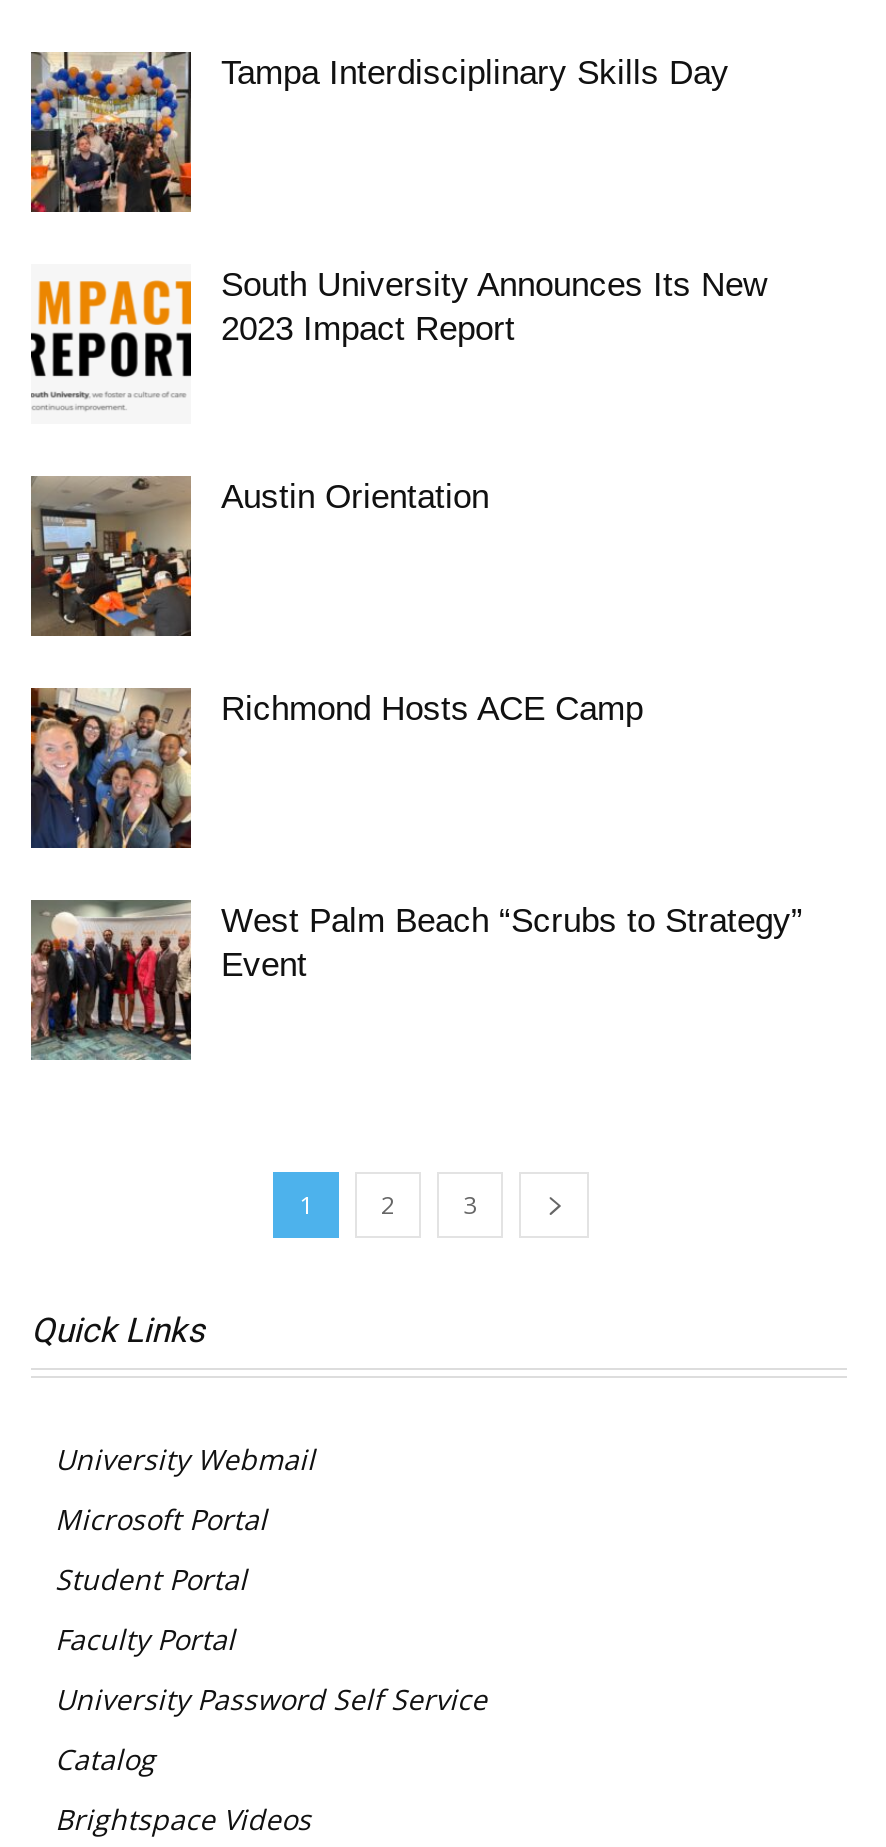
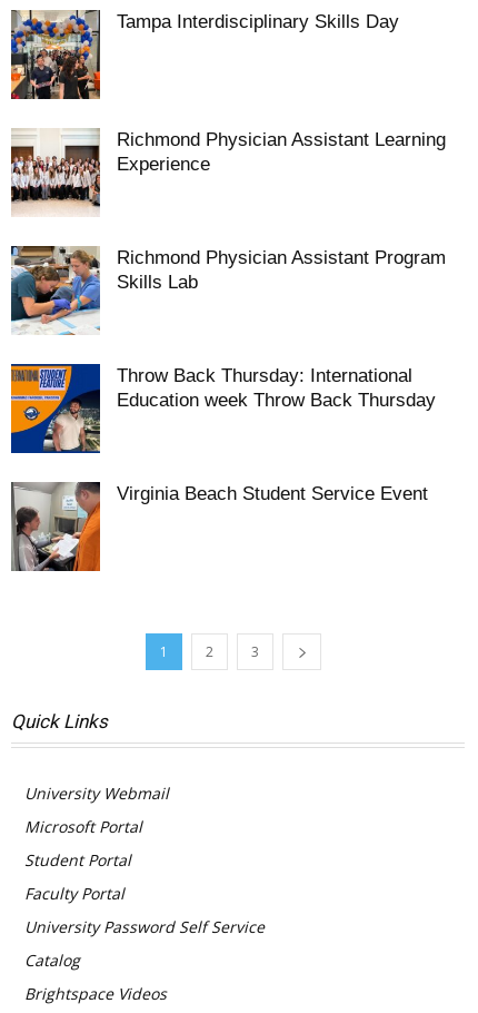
[31,264,767,416] [image] | South University Announces Its New | 2023 Impact Report -> [10,128,446,215] [image] | Richmond Physician Assistant Learning | Experience
[29,474,489,638] [image] | Austin Orientation -> [10,245,446,336] [image] | Richmond Physician Assistant Program | Skills Lab
[29,686,643,850] [image] | Richmond Hosts ACE Camp -> [10,363,436,454] [image] | Throw Back Thursday: International | Education week Throw Back Thursday
[29,898,803,1062] [image] | West Palm Beach “Scrubs to Strategy” | Event -> [11,481,428,572] [image] | Virginia Beach Student Service Event

